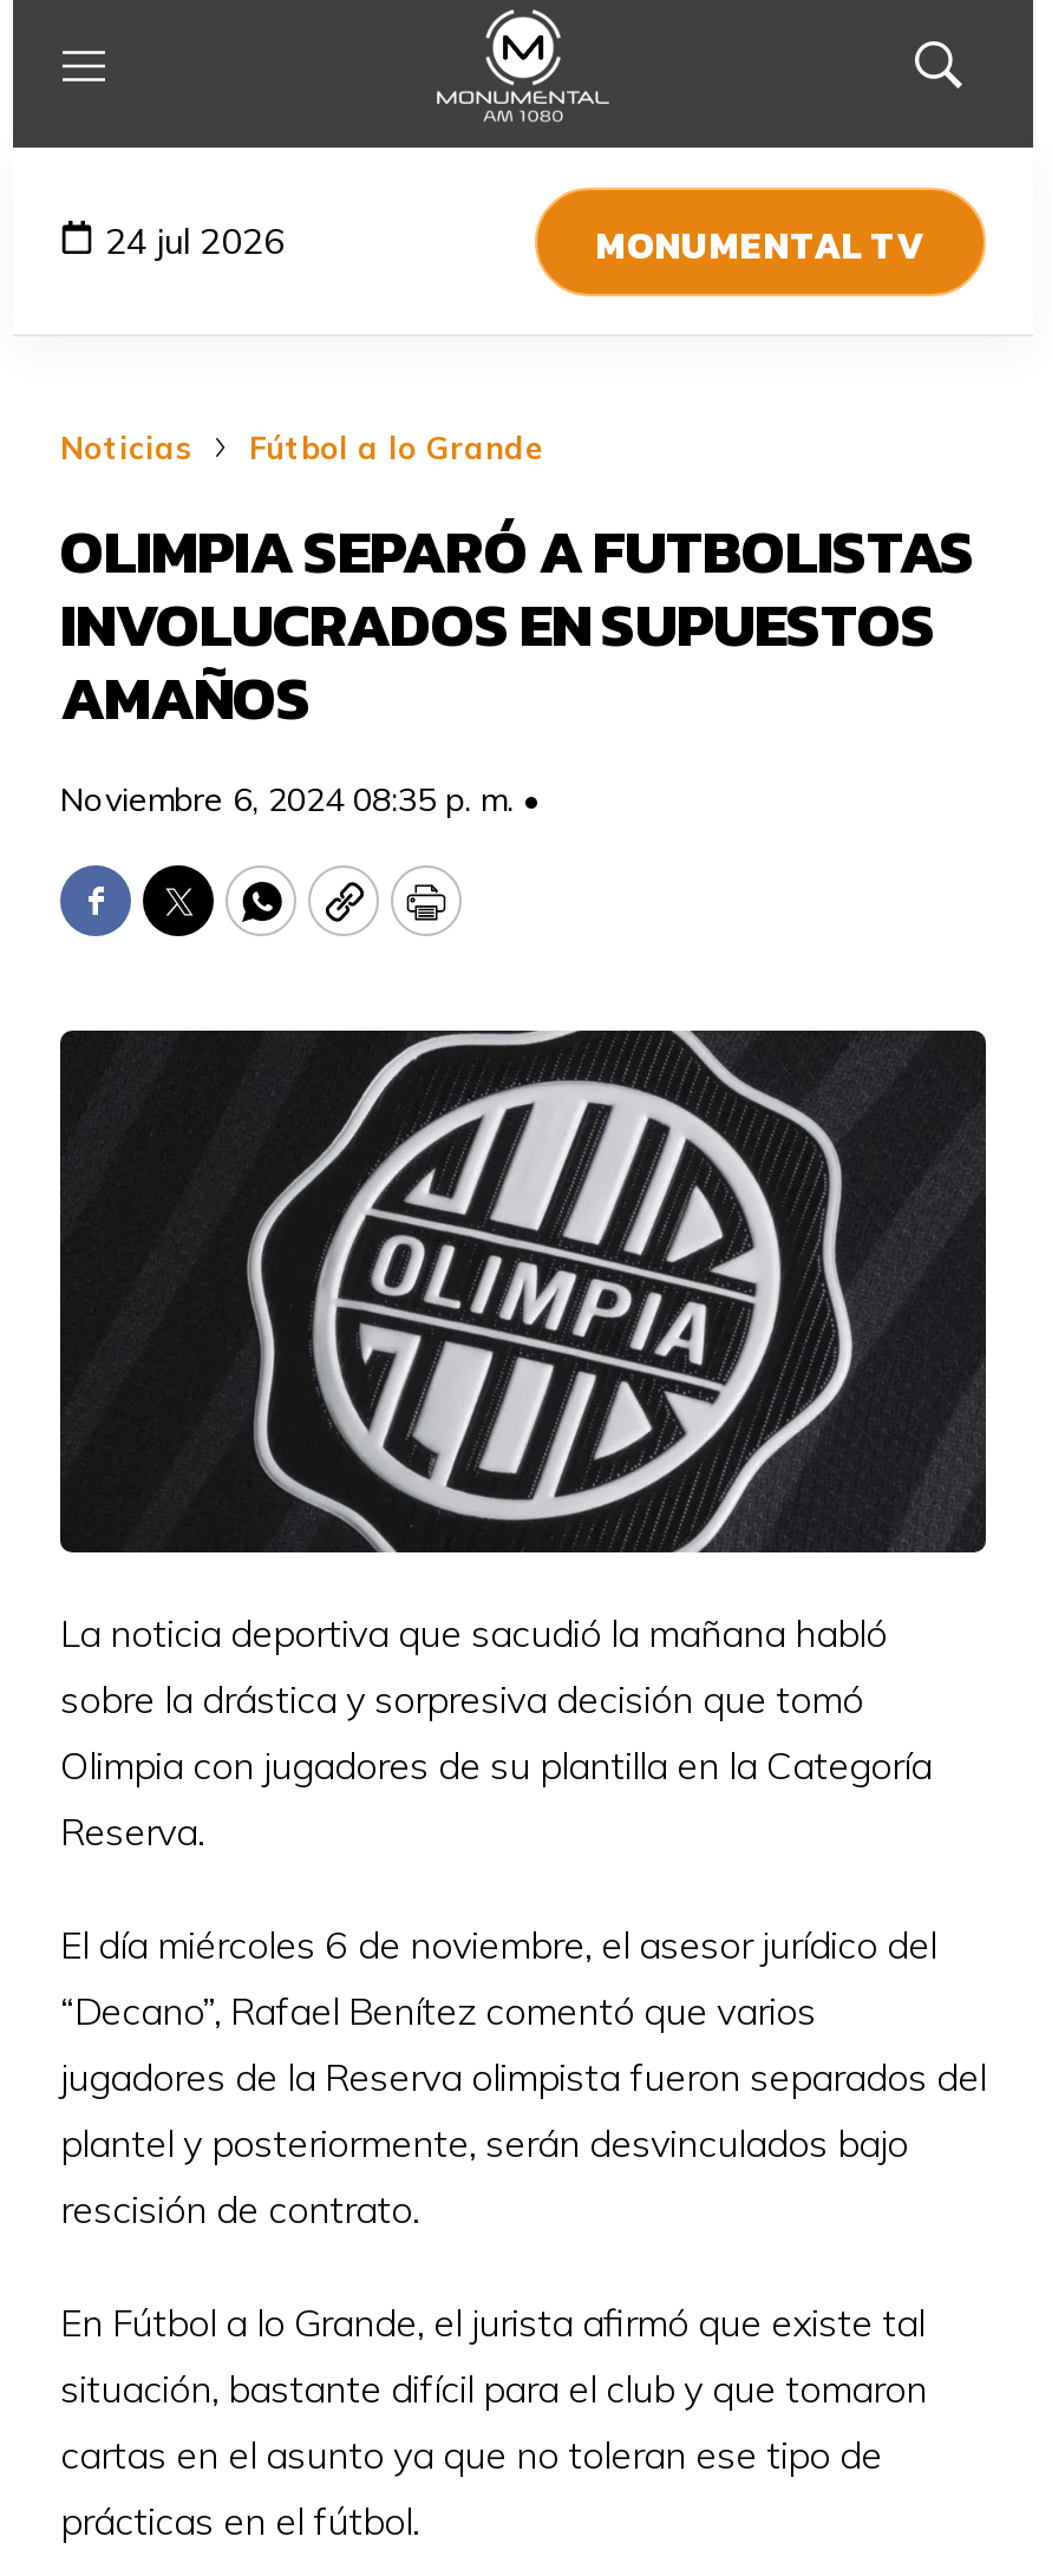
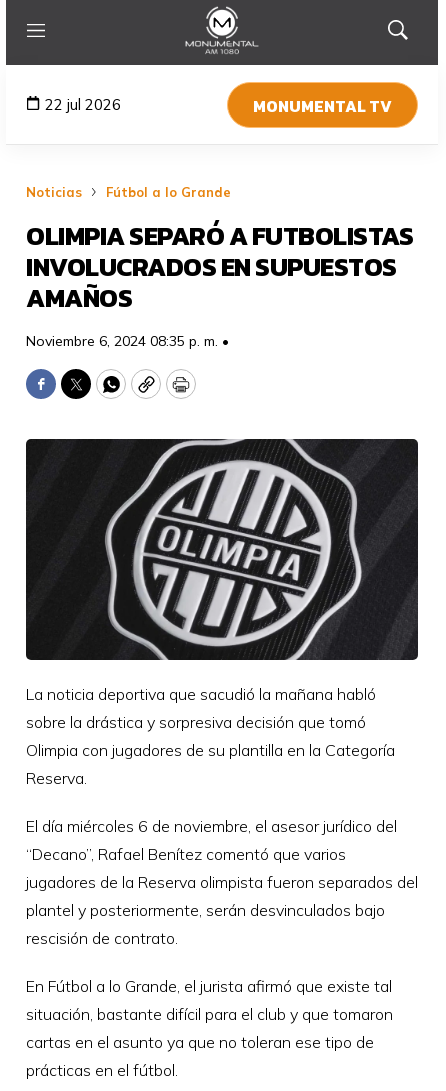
[105,218,285,263] 24 jul 2026 -> [45,95,121,114] 22 jul 2026

